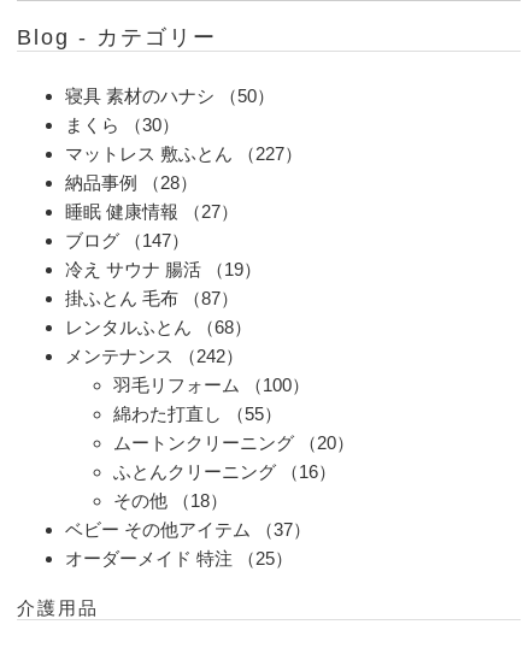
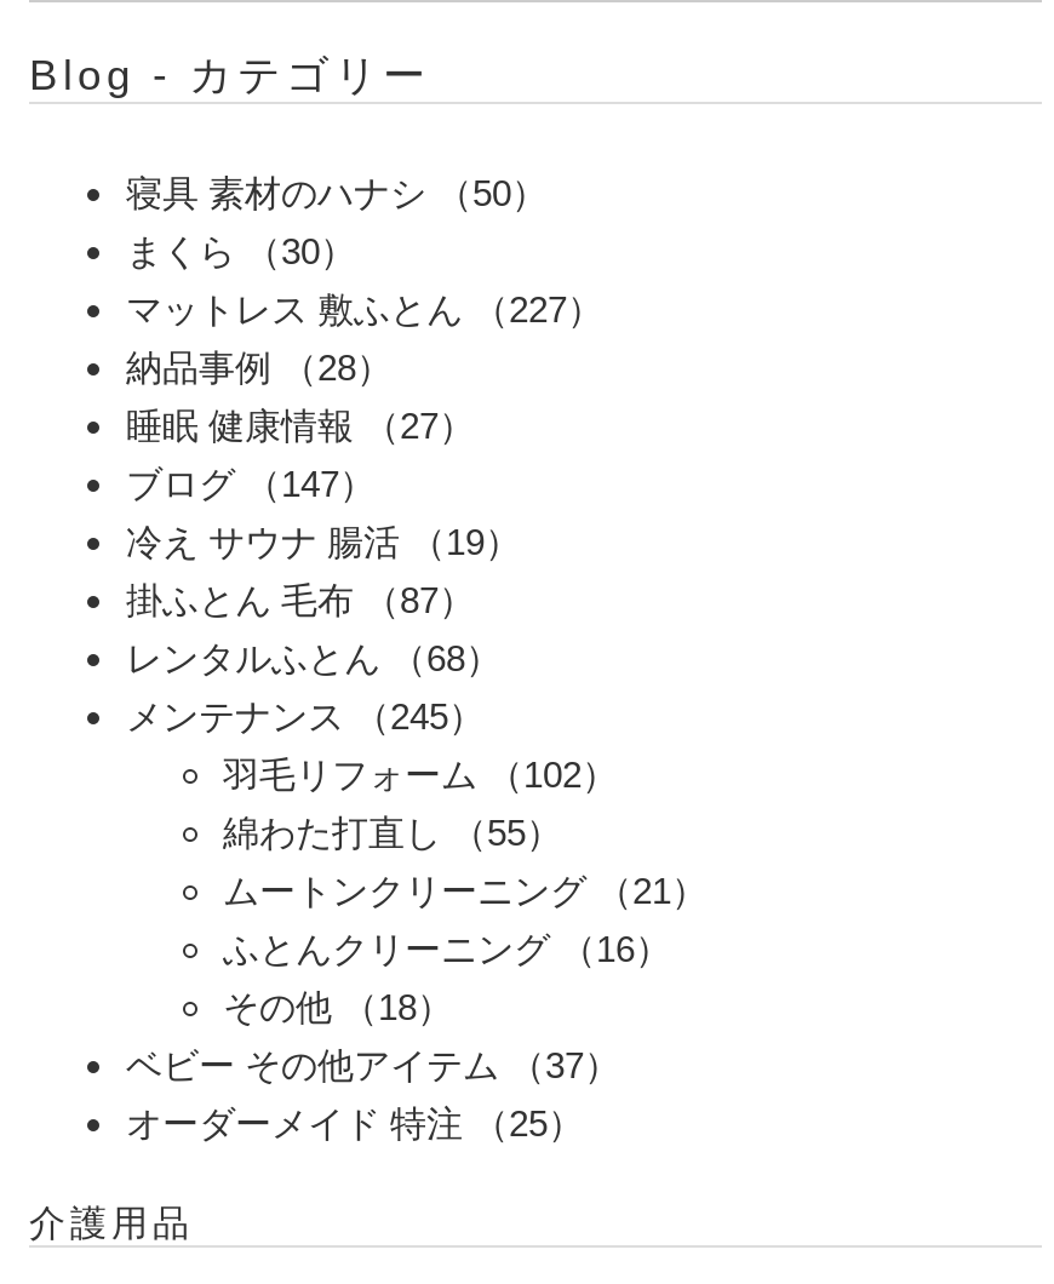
[65,346,243,366] メンテナンス（242） -> [126,696,485,737] メンテナンス（245）
[113,375,310,395] 羽毛リフォーム（100） -> [223,754,618,795] 羽毛リフォーム（102）
[113,433,354,453] ムートンクリーニング（20） -> [223,870,708,911] ムートンクリーニング（21）

